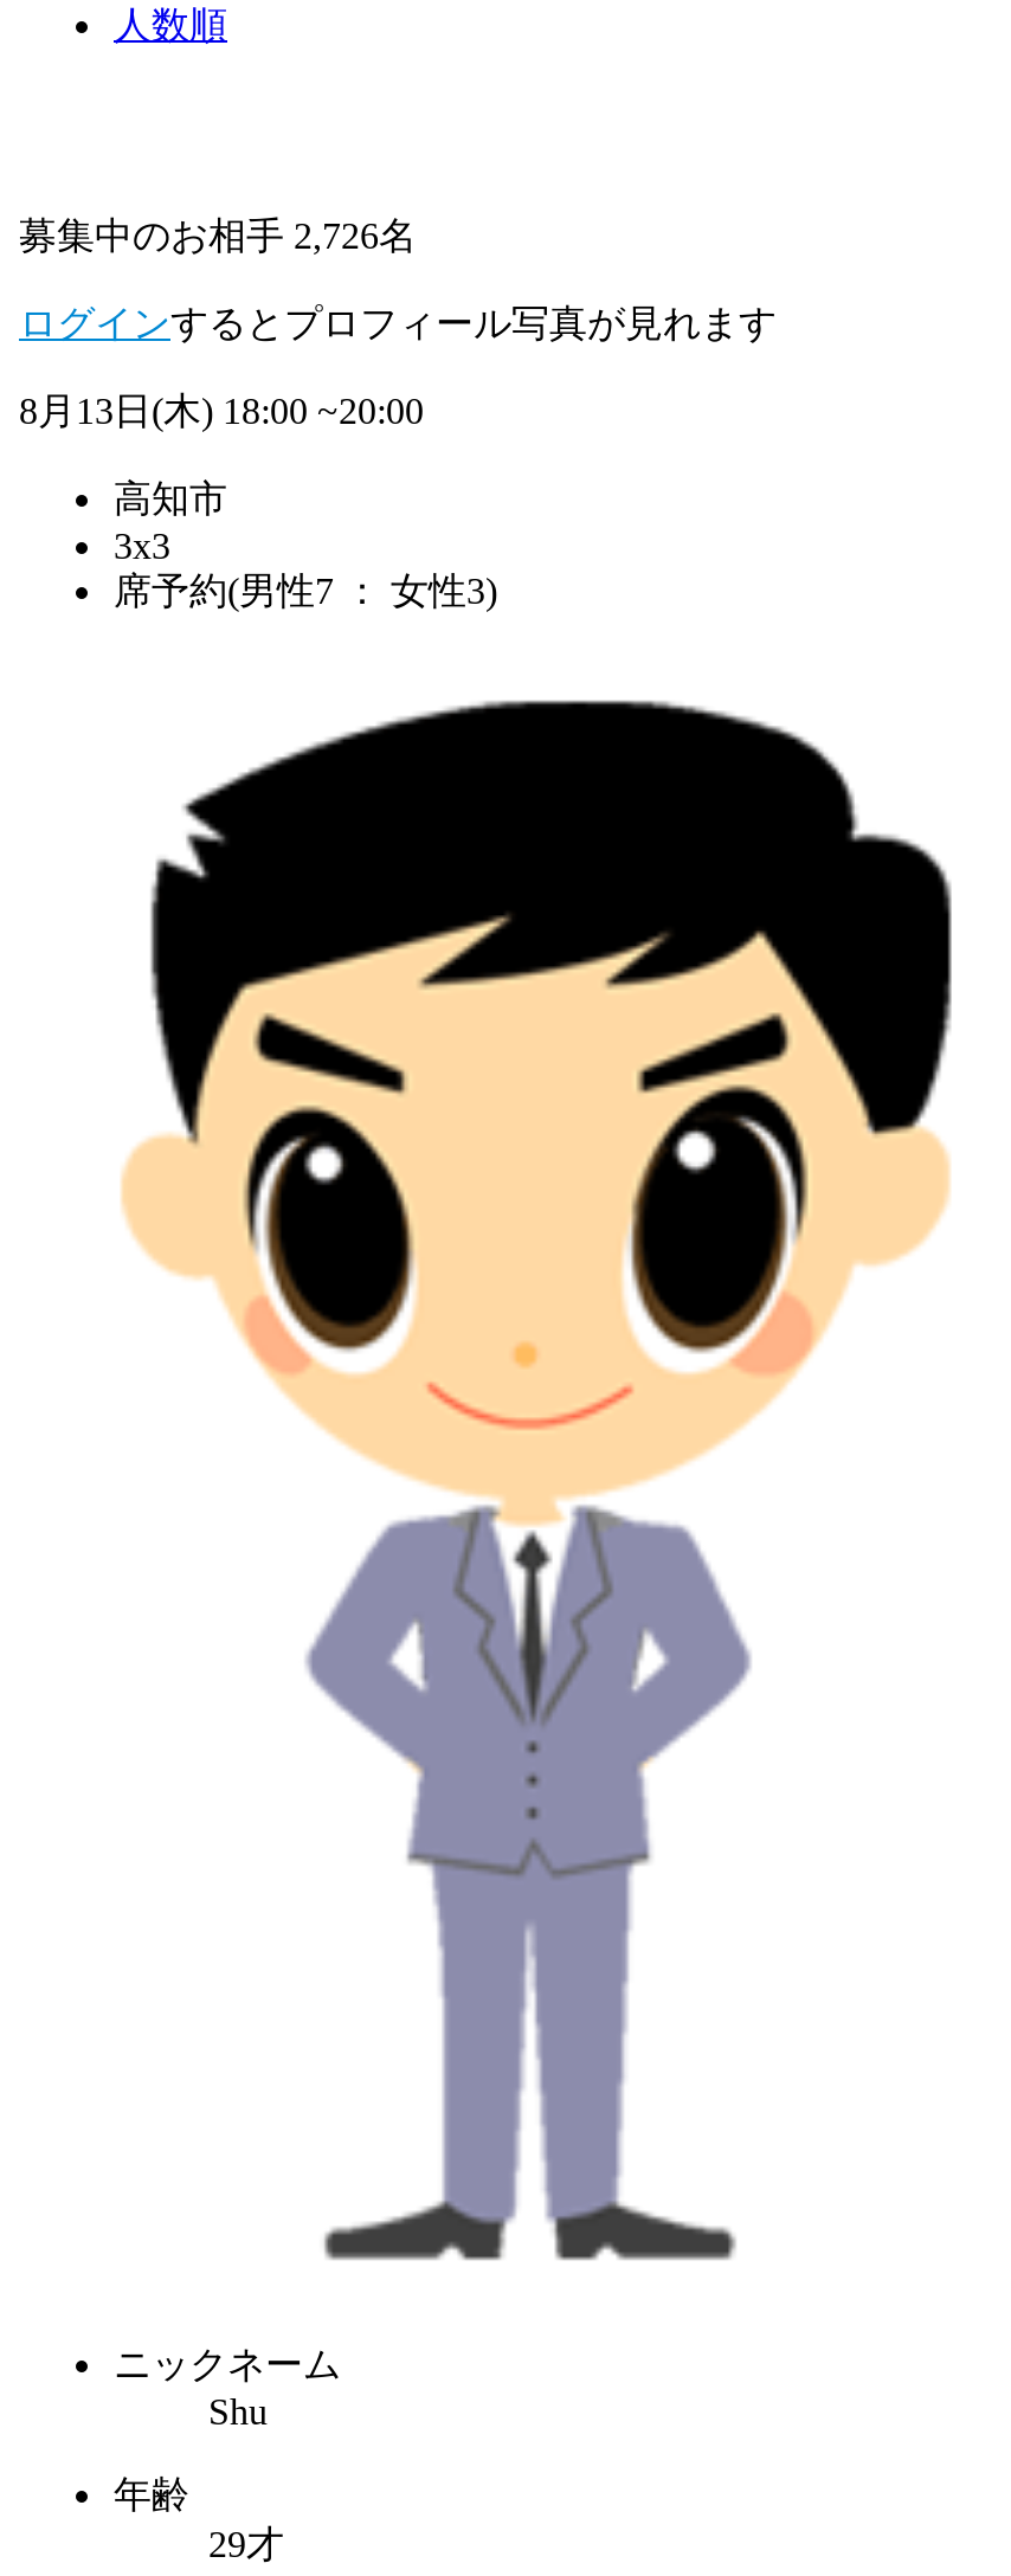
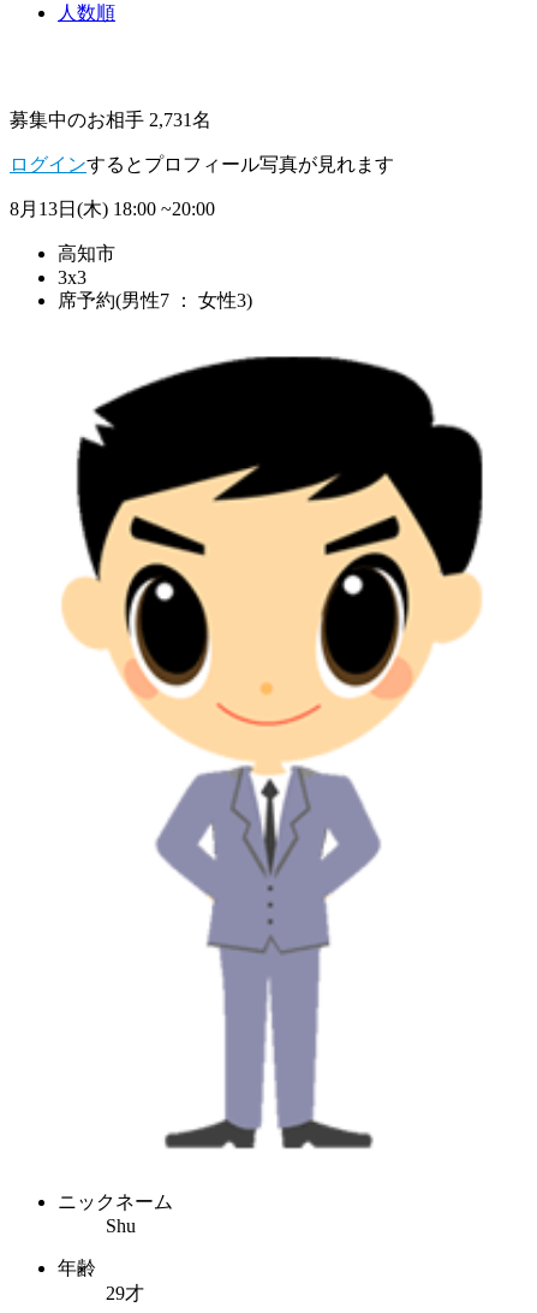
[19,217,417,257] 募集中のお相手 2,726名 -> [10,110,211,131] 募集中のお相手 2,731名

